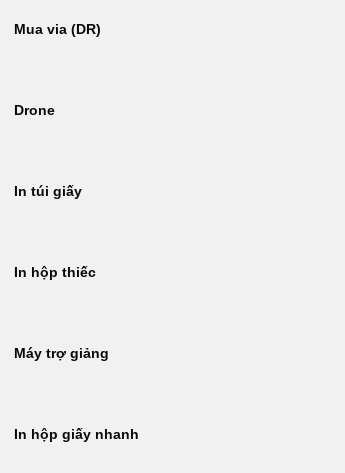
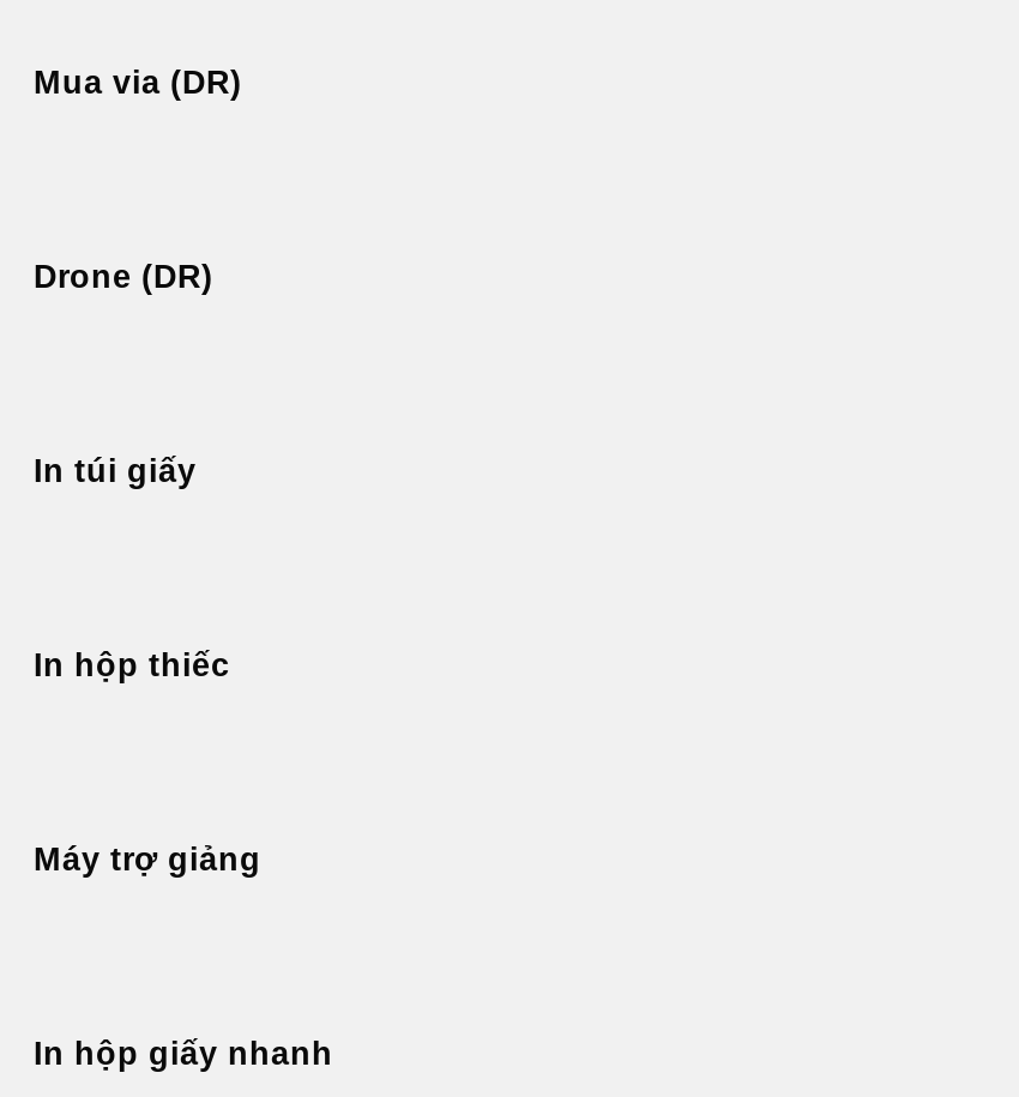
[14,103,55,118] Drone -> [34,259,213,295] Drone (DR)

